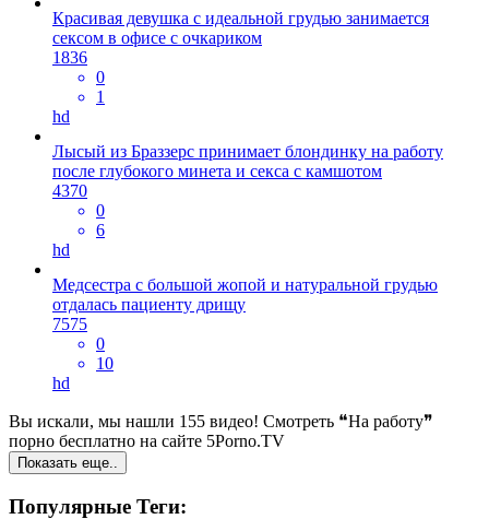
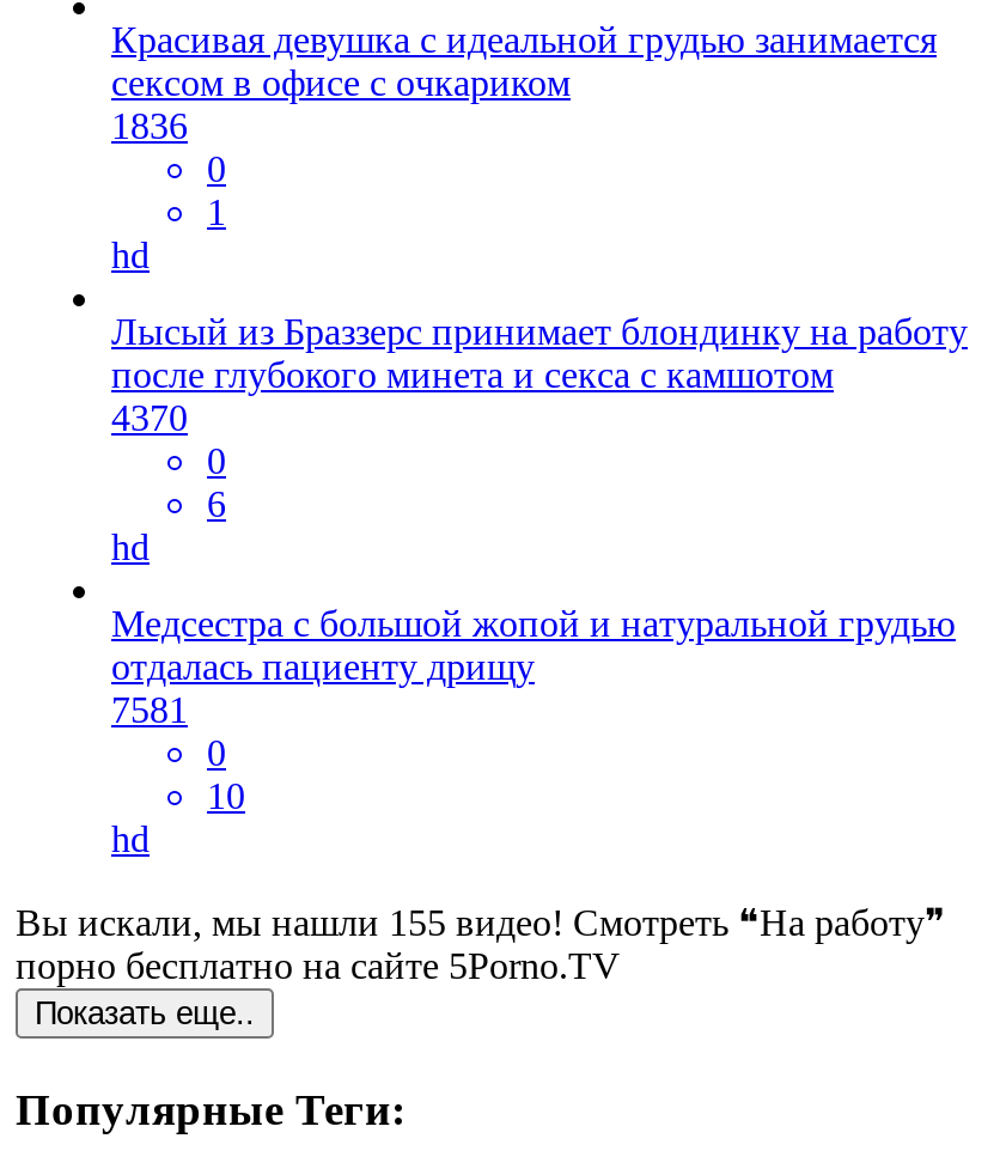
[52,315,87,334] 7575 -> [111,690,188,731] 7581

